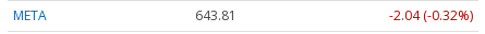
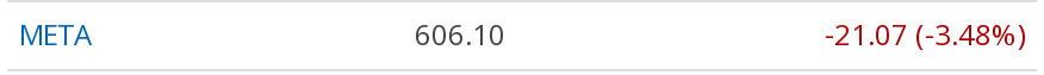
[195,7,237,25] 643.81 -> [415,15,505,55] 606.10
[389,7,473,25] -2.04 (-0.32%) -> [825,15,1025,55] -21.07 (-3.48%)

